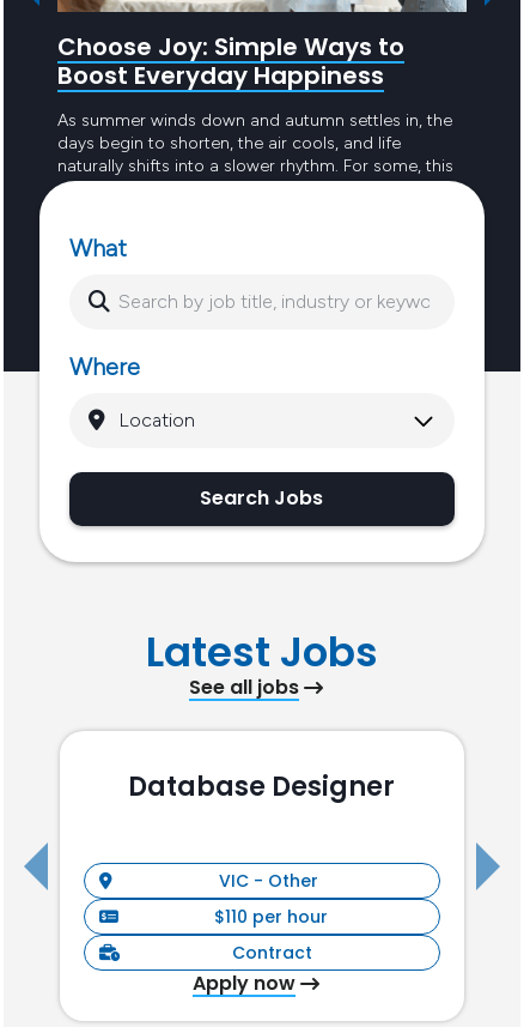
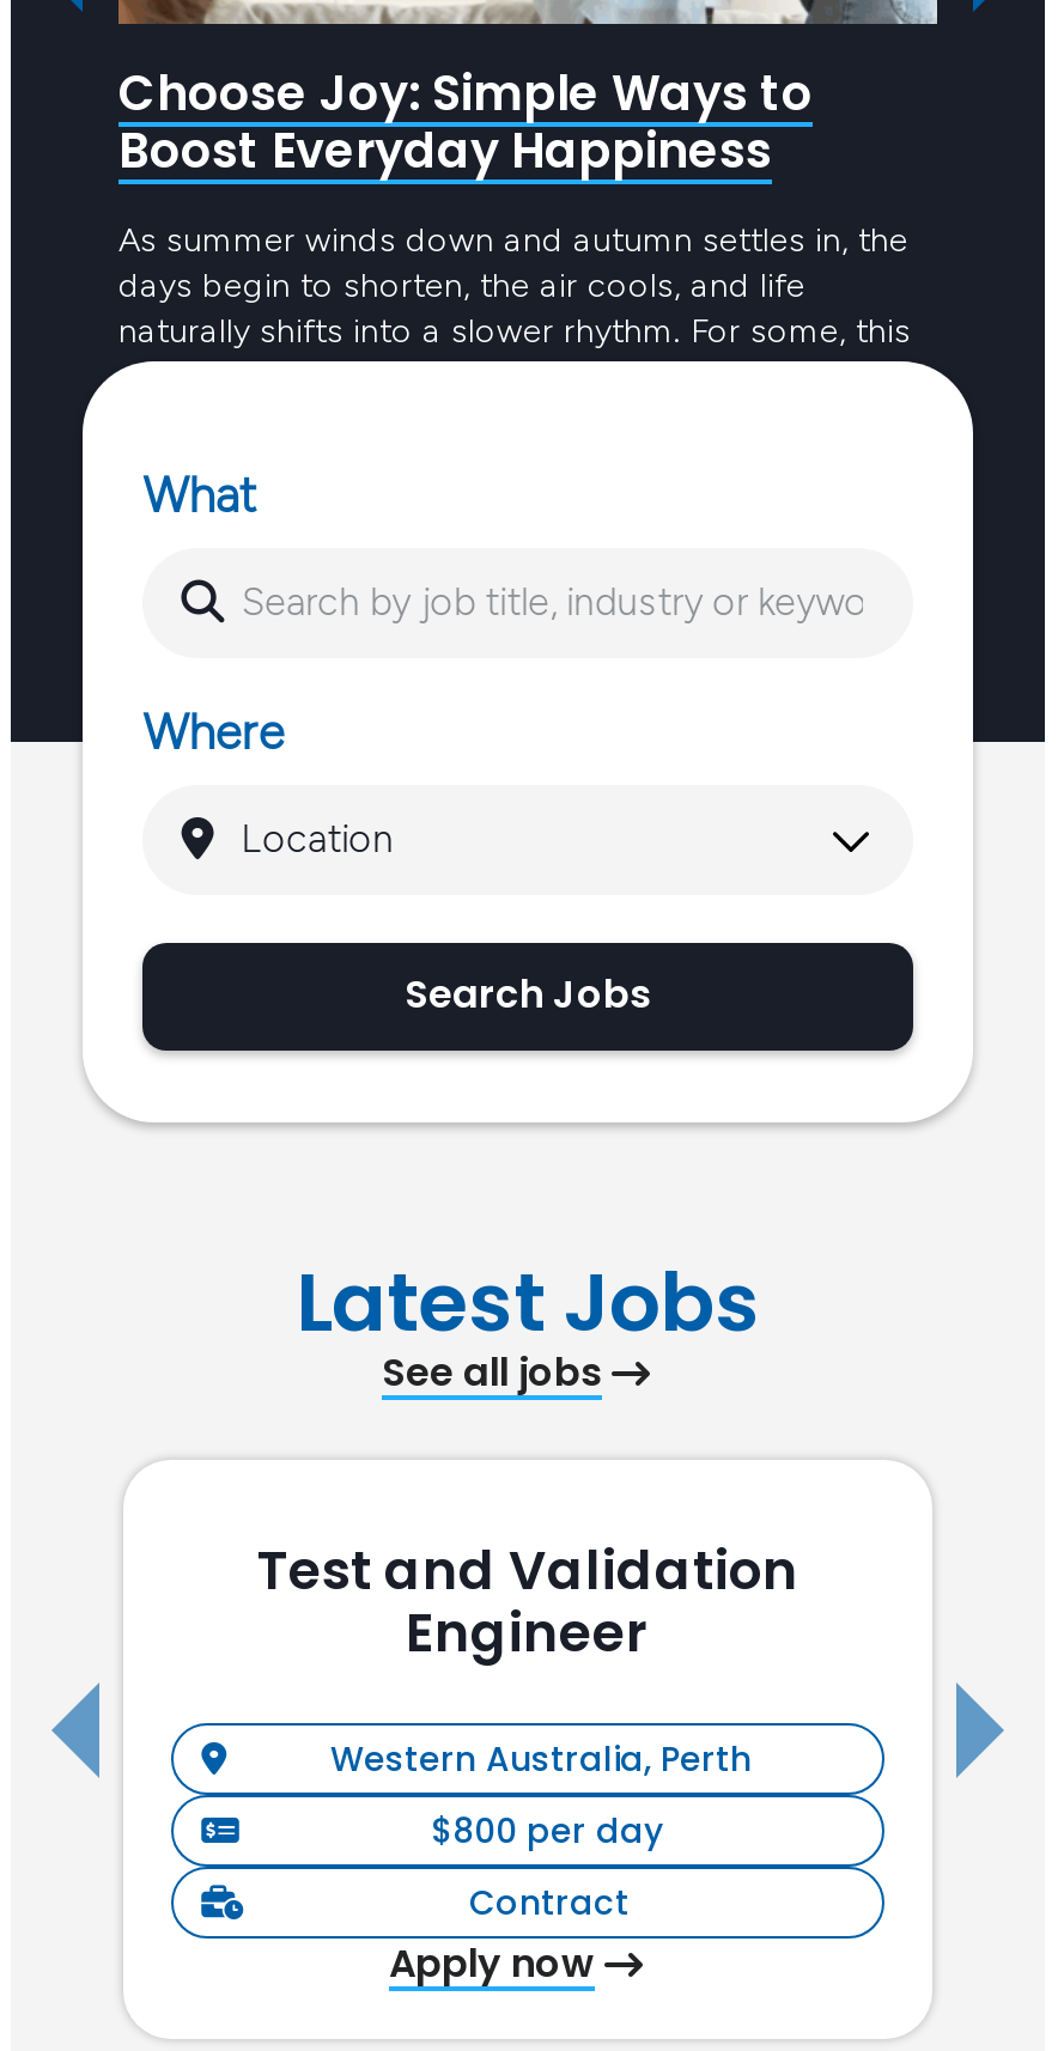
[129,768,395,805] Database Designer -> [257,1534,798,1670] Test and Validation | Engineer
[219,869,318,893] VIC - Other -> [330,1735,752,1782] Western Australia, Perth
[215,905,328,928] $110 per hour -> [431,1806,663,1854] $800 per day

